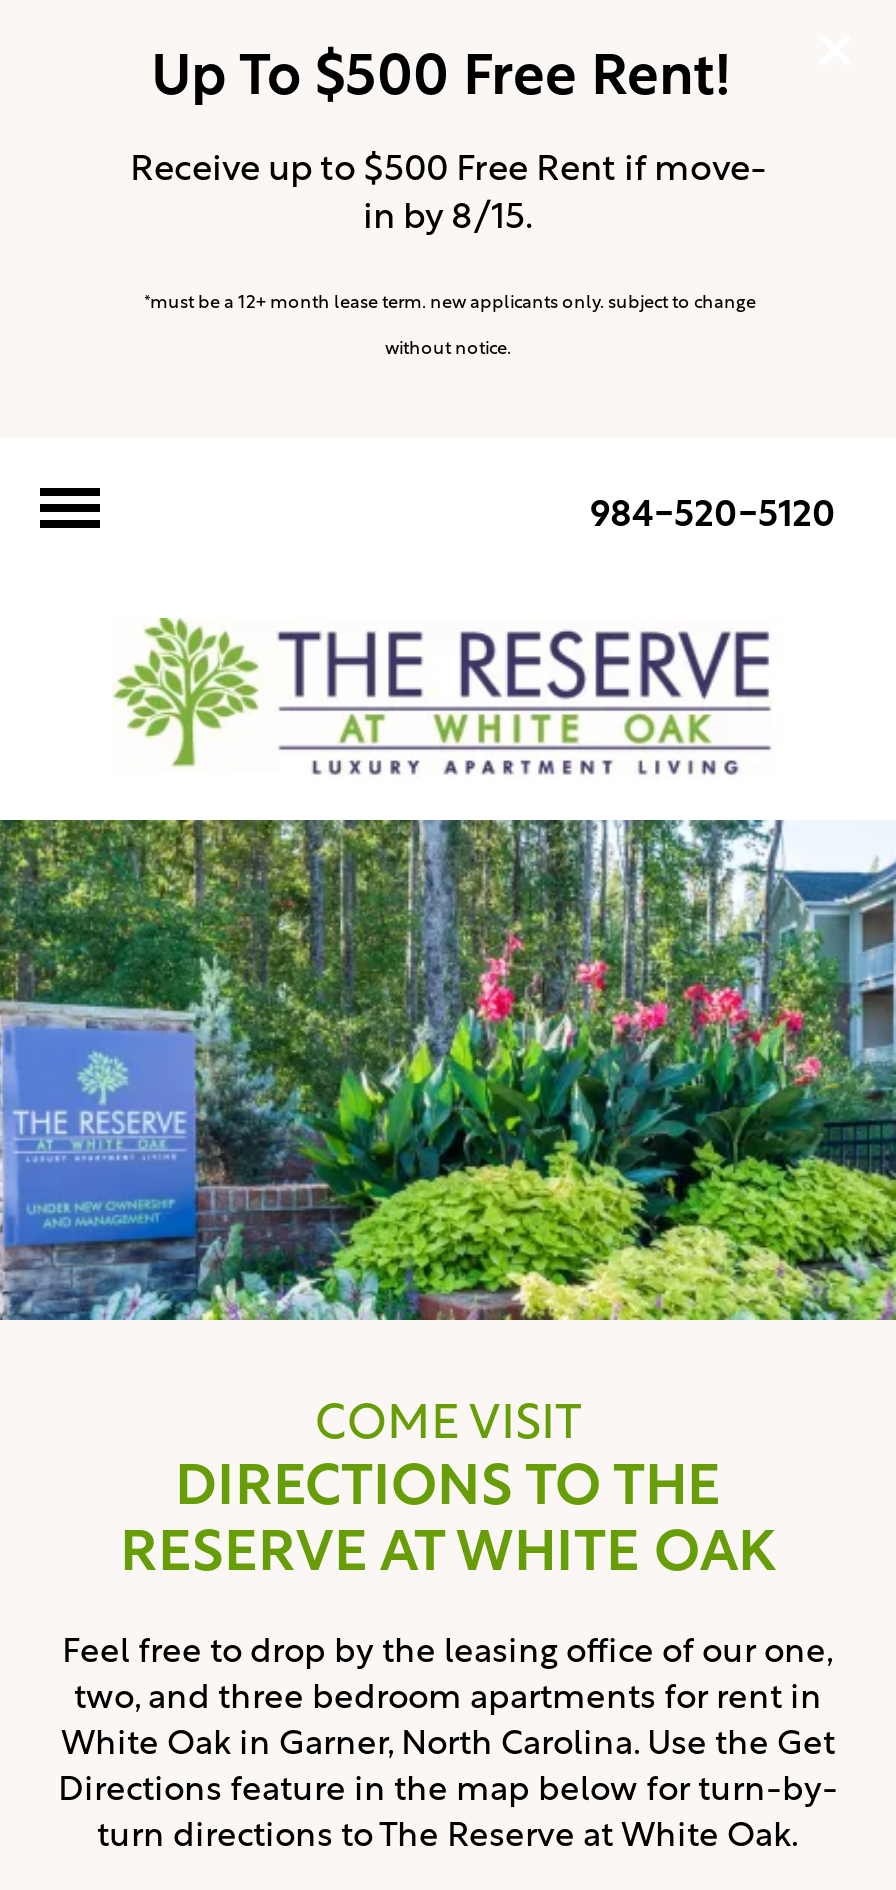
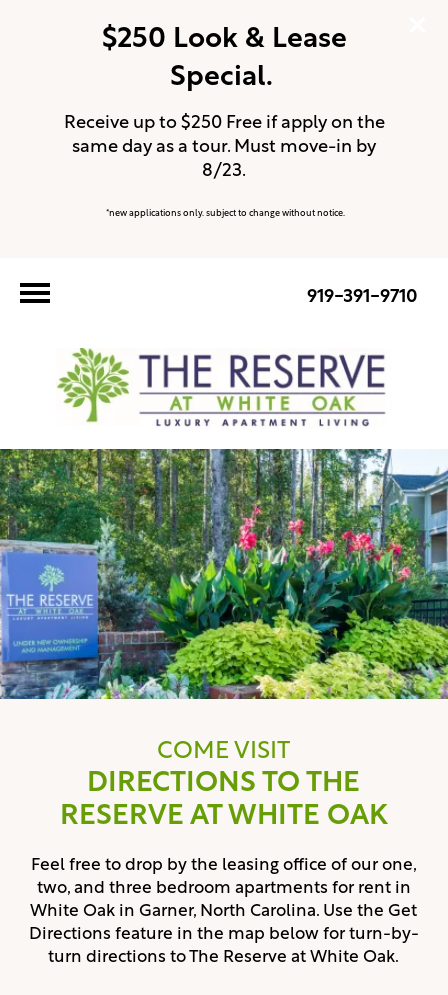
[130,26,836,536] Up To $500 Free Rent! | Receive up to $500 Free Rent if move- | in by 8/15. | *must be a 12+ month lease term. new applicants only. subject to change | without notice. | 984-520-5120 -> [63,13,418,307] $250 Look & Lease | Special. | Receive up to $250 Free if apply on the | same day as a tour. Must move-in by | 8/23. | *new applications only. subject to change without notice. | 919-391-9710

